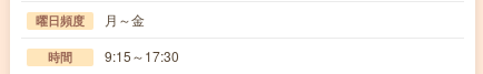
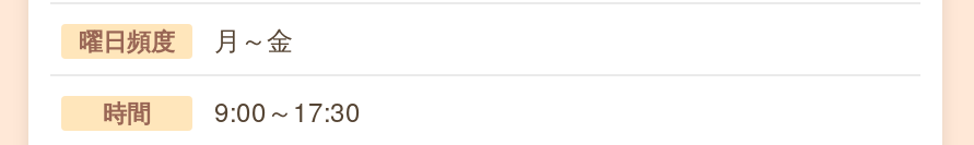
[48,46,179,65] 時間 9:15～17:30 -> [103,92,361,129] 時間 9:00～17:30

